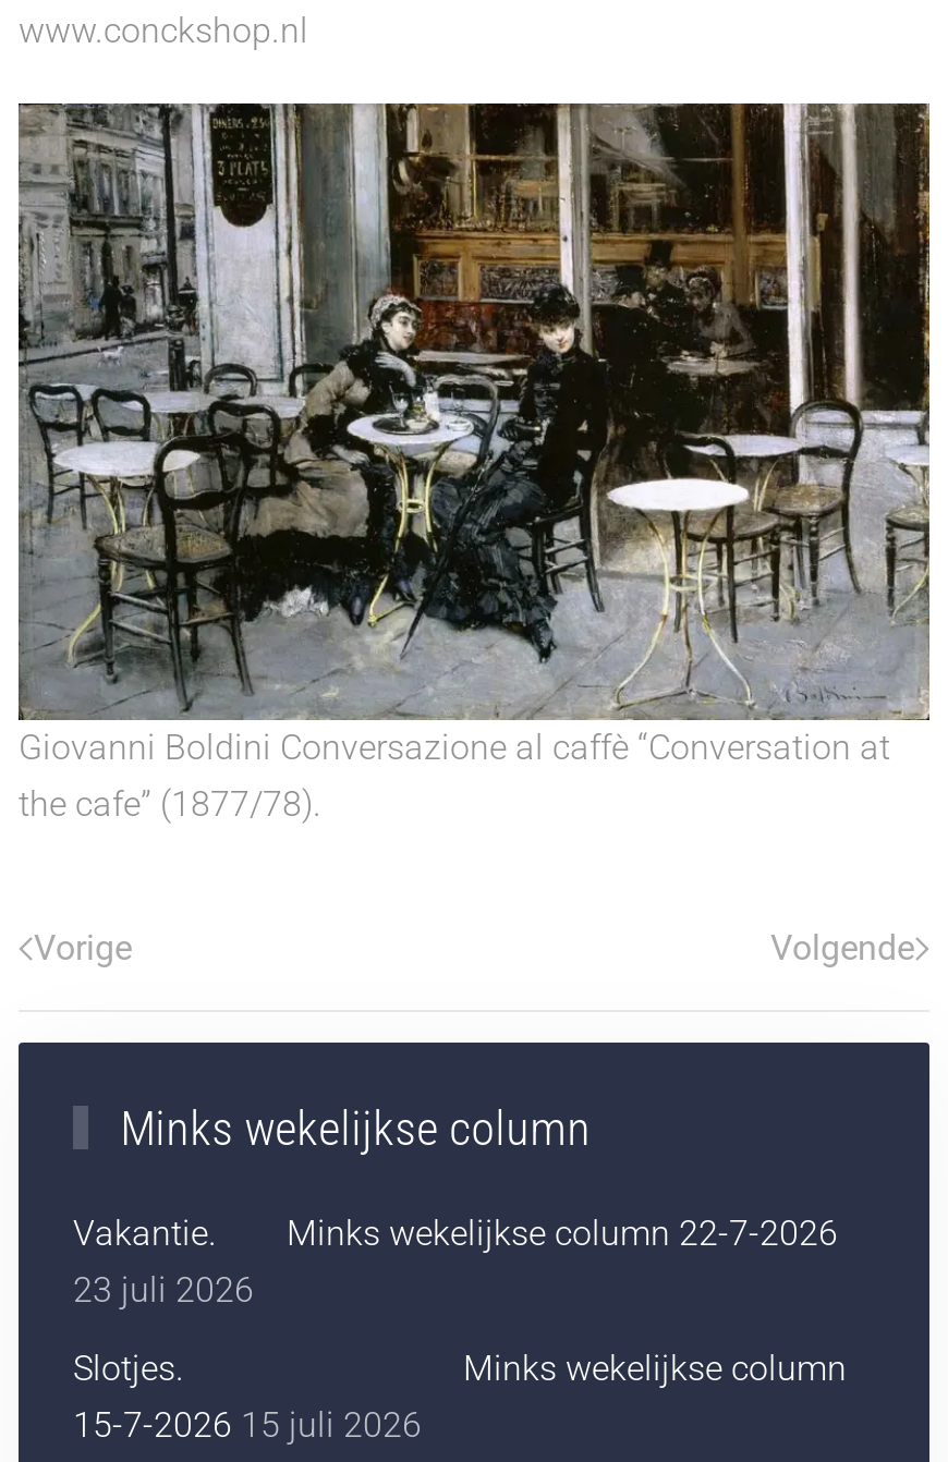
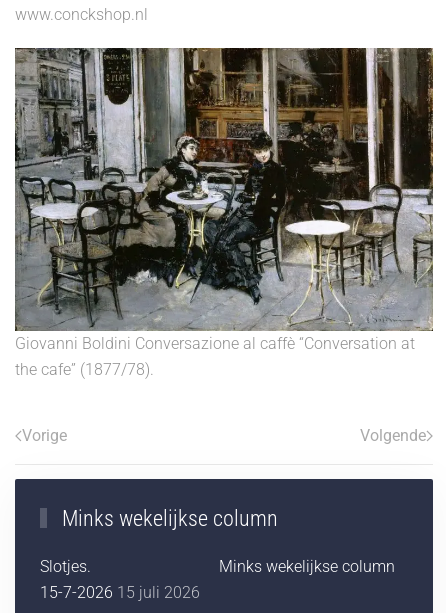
[73,1213,838,1311] Vakantie. Minks wekelijkse column 22-7-2026 | 23 juli 2026 -> none

